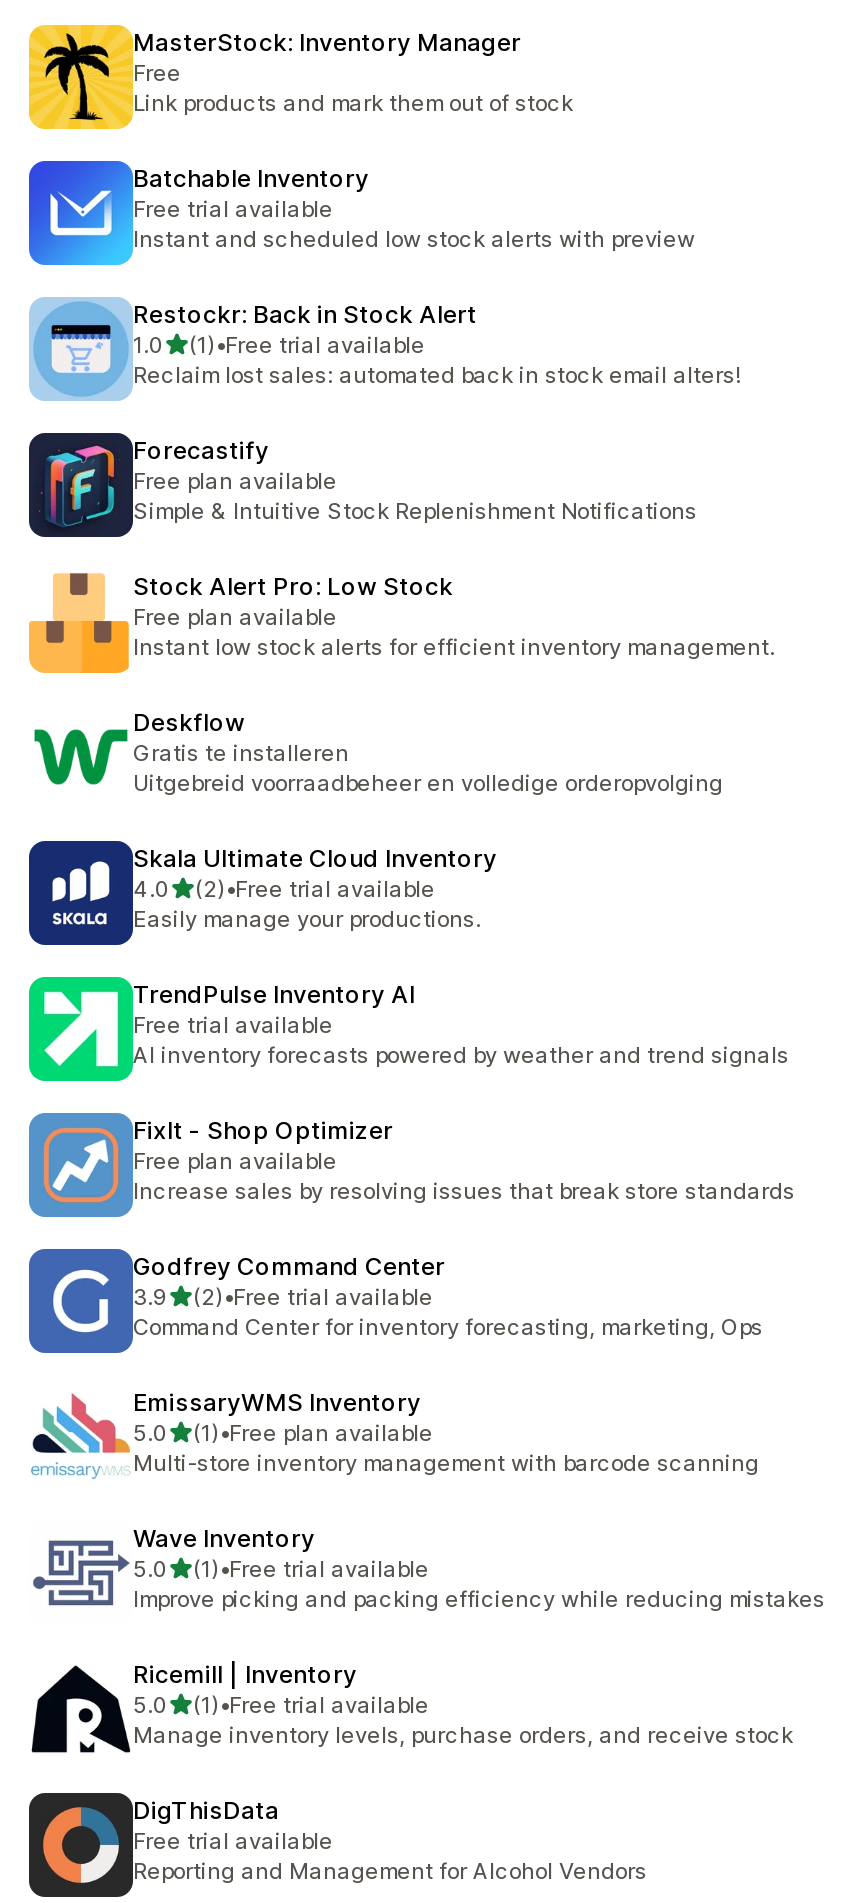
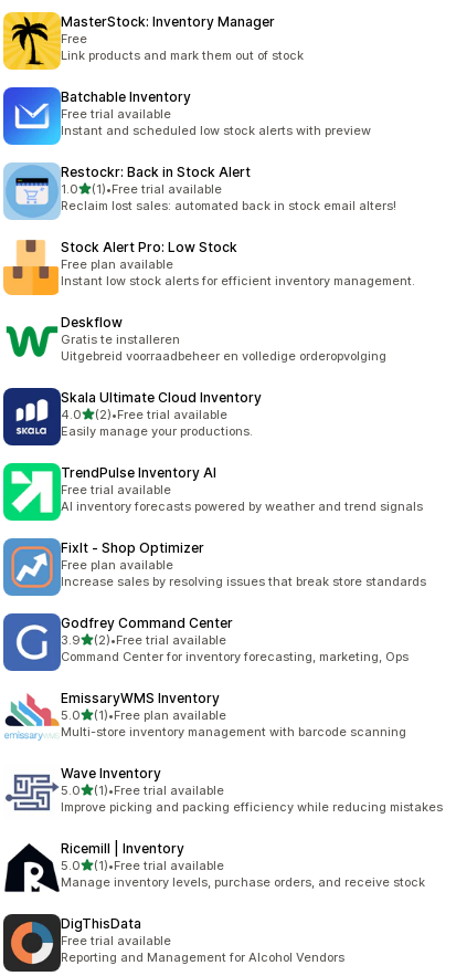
[27,431,697,539] [image] | Forecastify | Free plan available | Simple & Intuitive Stock Replenishment Notifications -> none

